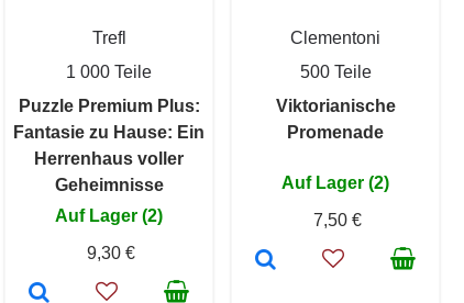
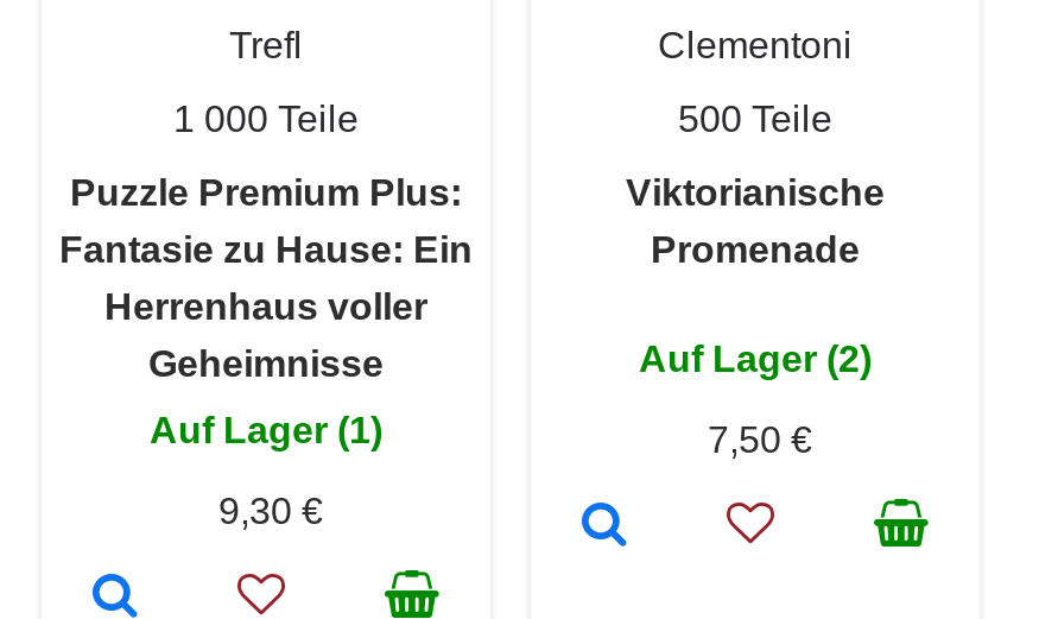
[55,206,163,225] Auf Lager (2) -> [150,410,382,450] Auf Lager (1)

